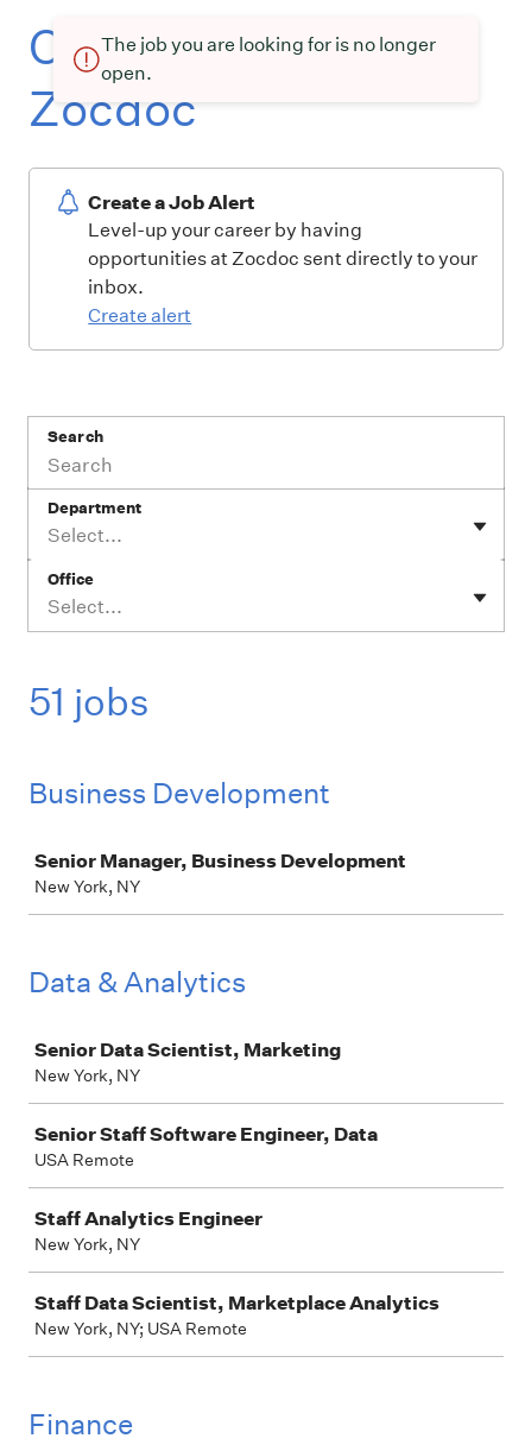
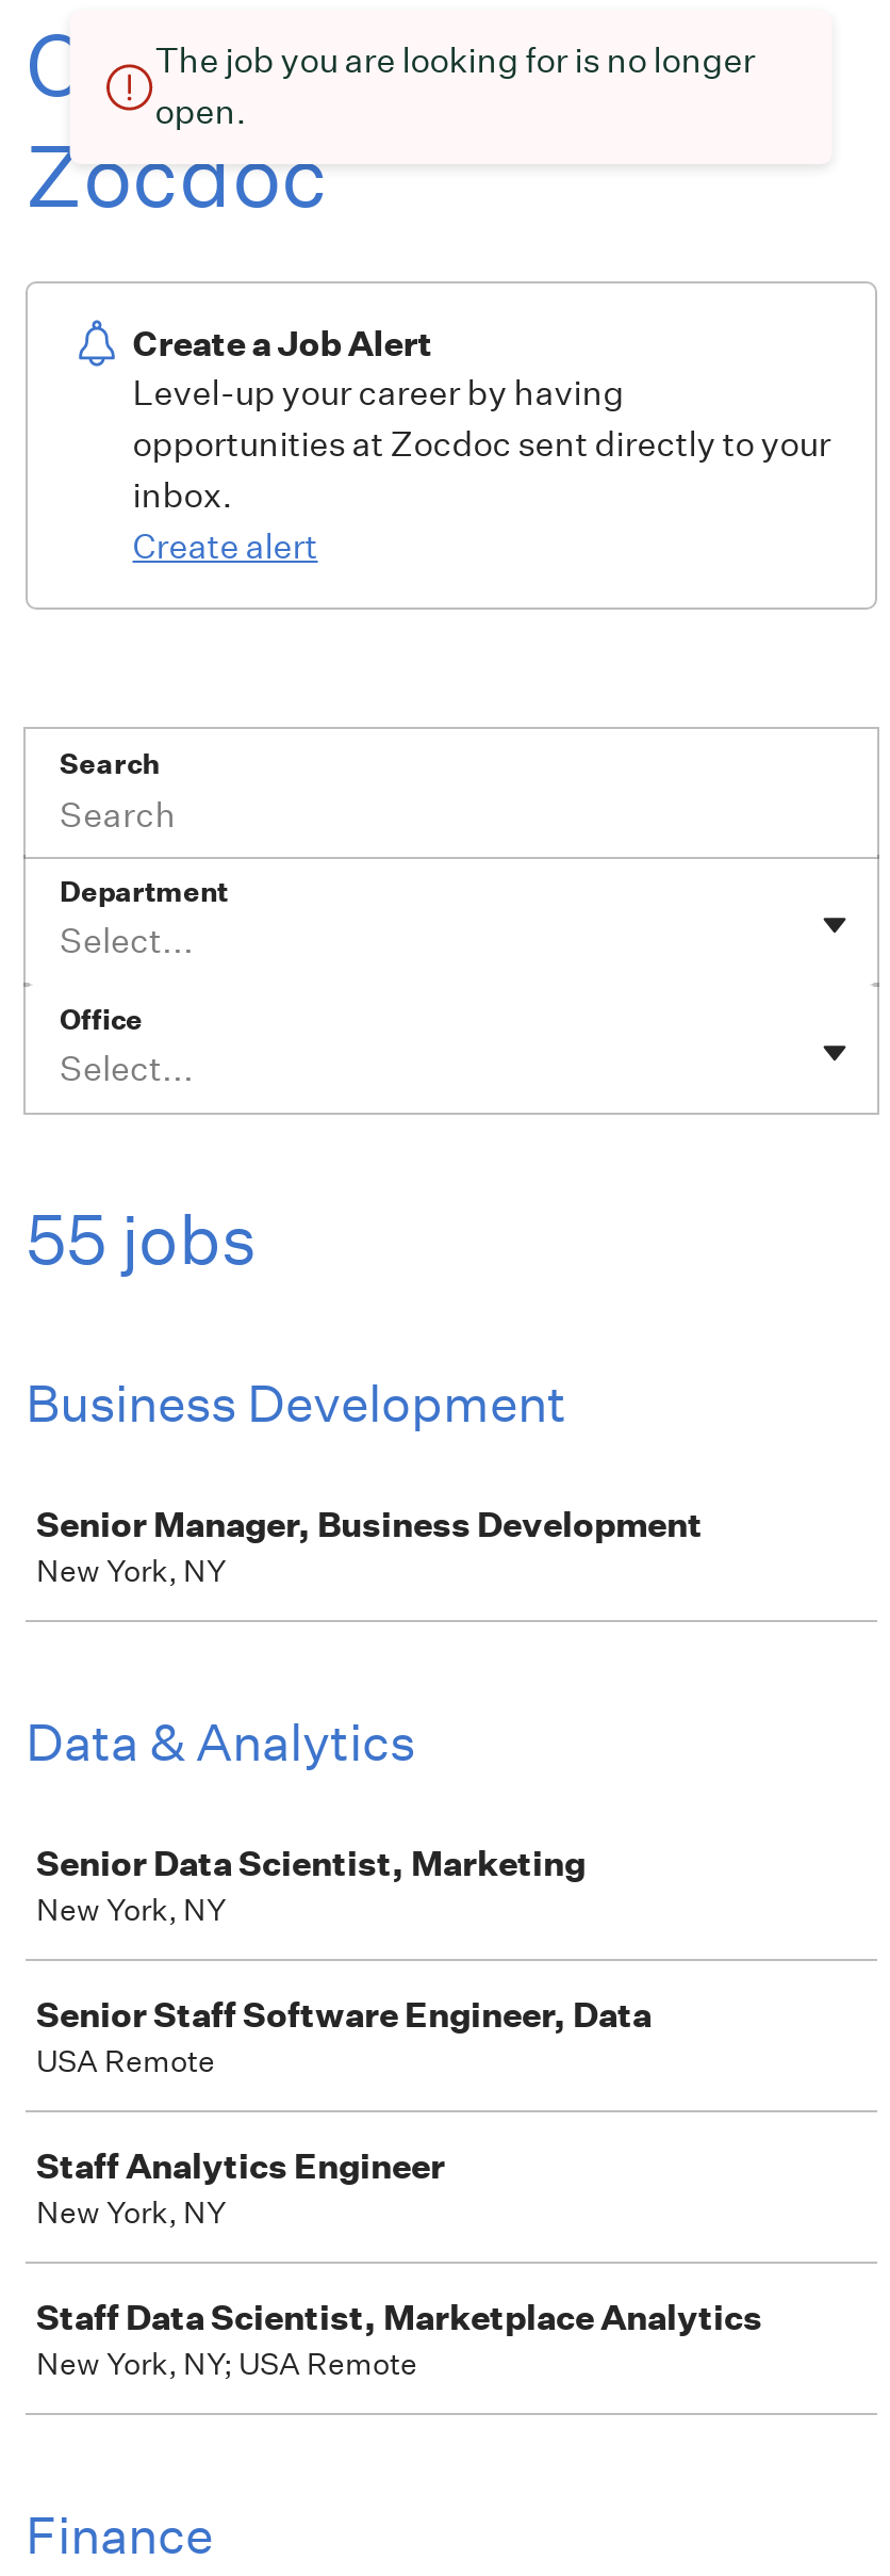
[29,679,150,725] 51 jobs -> [26,1198,258,1281] 55 jobs

